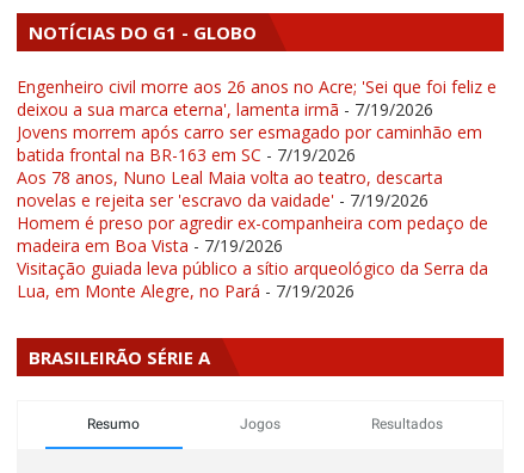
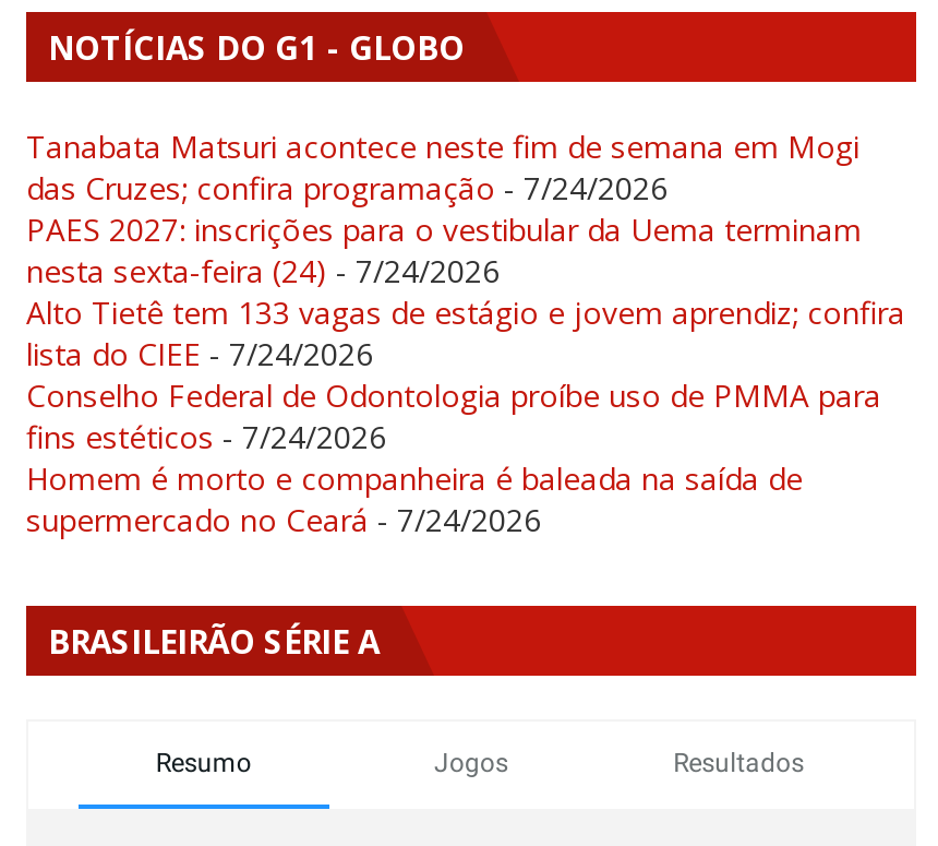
[17,76,497,303] Engenheiro civil morre aos 26 anos no Acre; 'Sei que foi feliz e | deixou a sua marca eterna', lamenta irmã - 7/19/2026 | Jovens morrem após carro ser esmagado por caminhão em | batida frontal na BR-163 em SC - 7/19/2026 | Aos 78 anos, Nuno Leal Maia volta ao teatro, descarta | novelas e rejeita ser 'escravo da vaidade' - 7/19/2026 | Homem é preso por agredir ex-companheira com pedaço de | madeira em Boa Vista - 7/19/2026 | Visitação guiada leva público a sítio arqueológico da Serra da | Lua, em Monte Alegre, no Pará - 7/19/2026 -> [26,126,905,541] Tanabata Matsuri acontece neste fim de semana em Mogi | das Cruzes; confira programação - 7/24/2026 | PAES 2027: inscrições para o vestibular da Uema terminam | nesta sexta-feira (24) - 7/24/2026 | Alto Tietê tem 133 vagas de estágio e jovem aprendiz; confira | lista do CIEE - 7/24/2026 | Conselho Federal de Odontologia proíbe uso de PMMA para | fins estéticos - 7/24/2026 | Homem é morto e companheira é baleada na saída de | supermercado no Ceará - 7/24/2026

